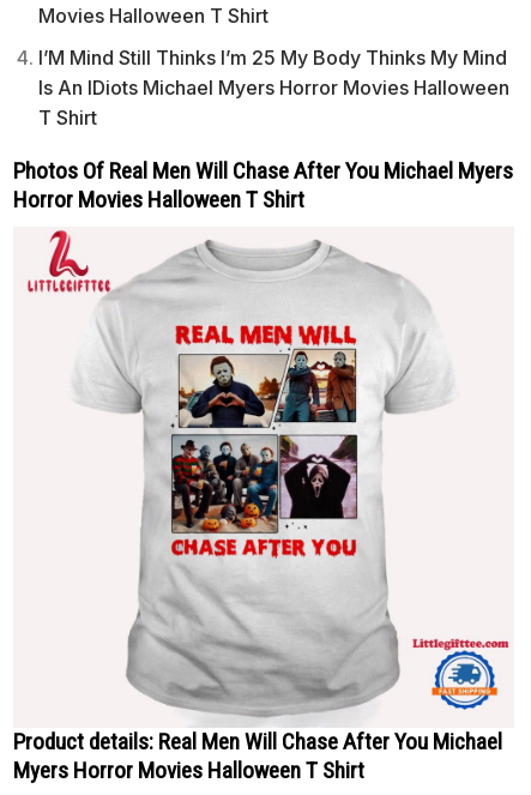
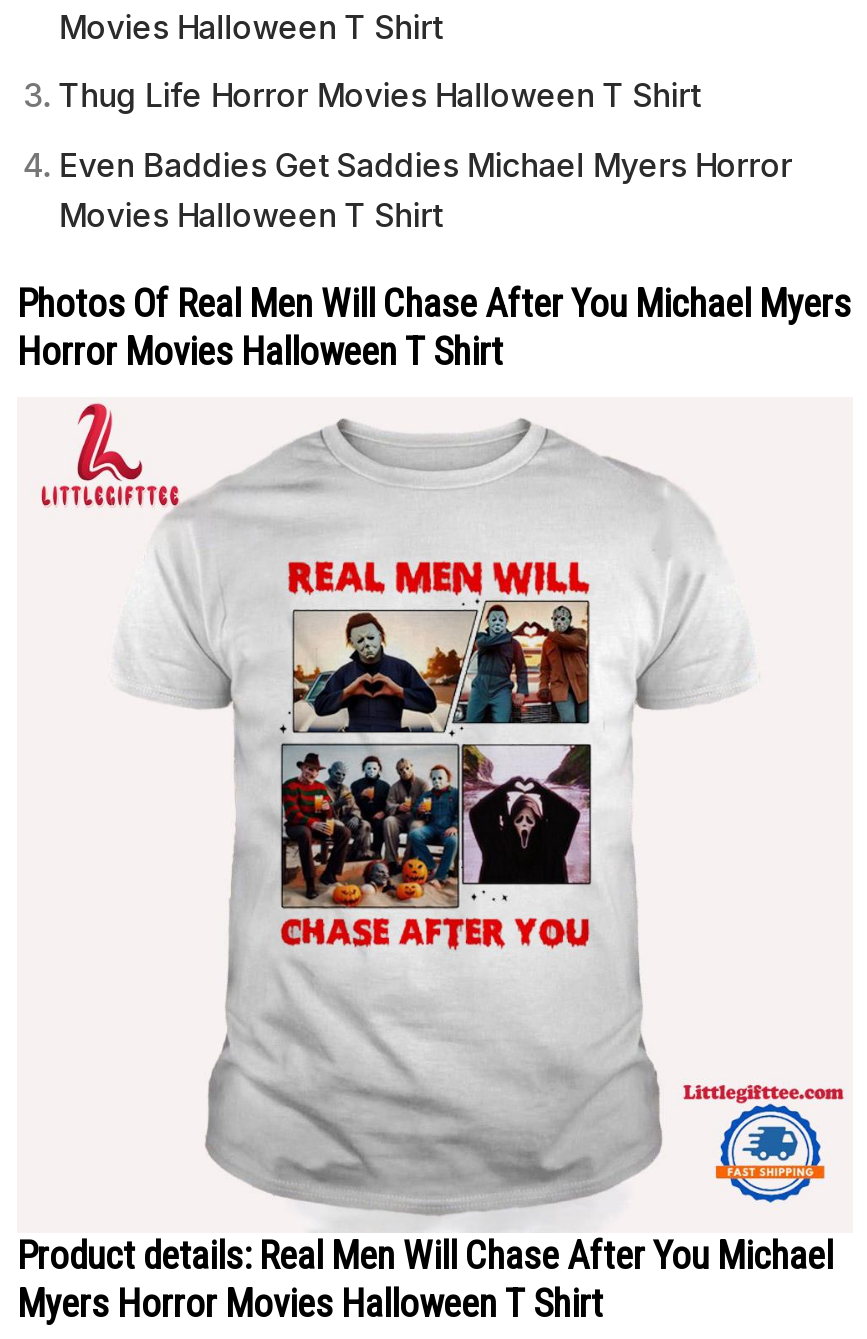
[38,45,509,129] I’M Mind Still Thinks I’m 25 My Body Thinks My Mind | Is An IDiots Michael Myers Horror Movies Halloween | T Shirt -> [59,75,793,235] Thug Life Horror Movies Halloween T Shirt | Even Baddies Get Saddies Michael Myers Horror | Movies Halloween T Shirt

